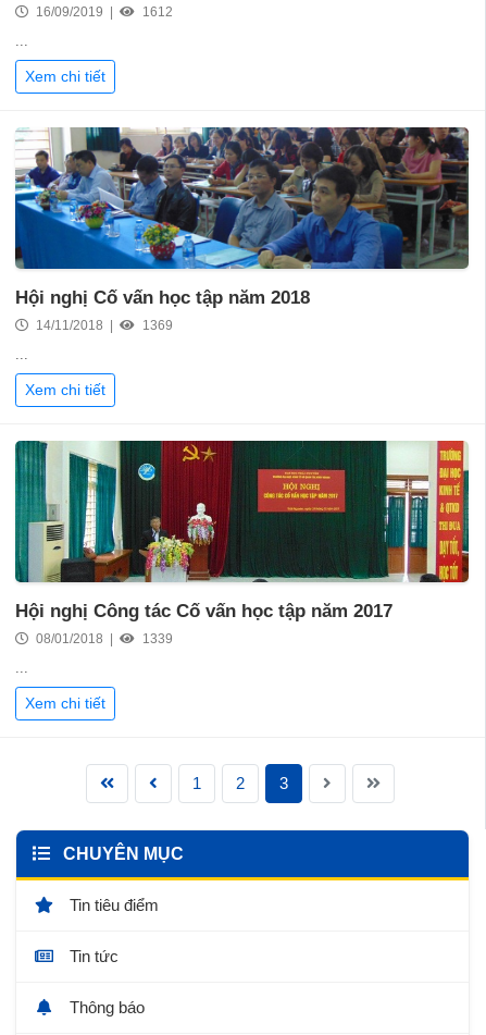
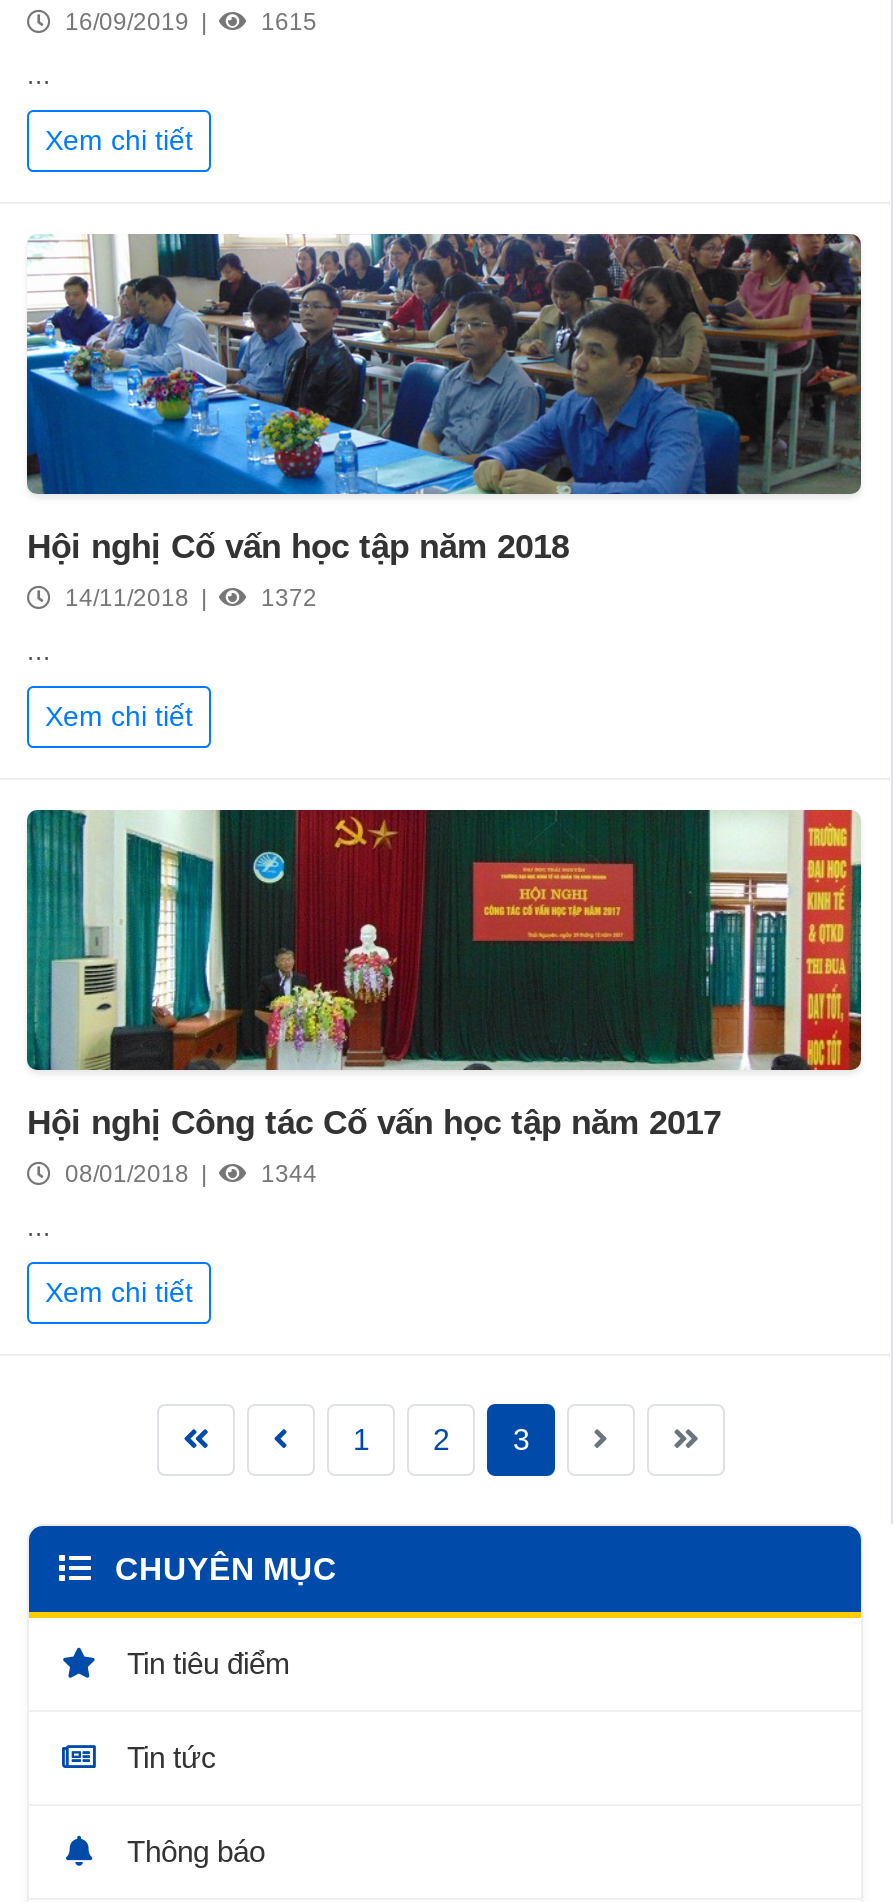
[139,5,173,20] 1612 -> [255,9,317,37] 1615
[139,318,173,333] 1369 -> [255,585,317,613] 1372
[139,632,173,647] 1339 -> [255,1161,317,1189] 1344

